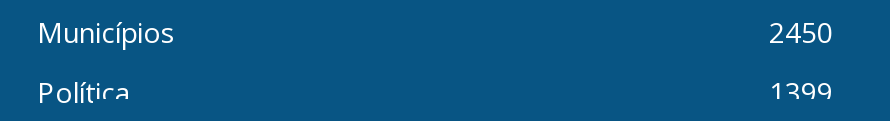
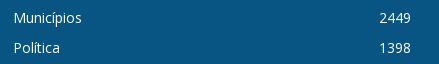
[769,13,833,51] 2450 -> [379,8,411,27] 2449
[769,73,833,111] 1399 -> [379,38,411,57] 1398

